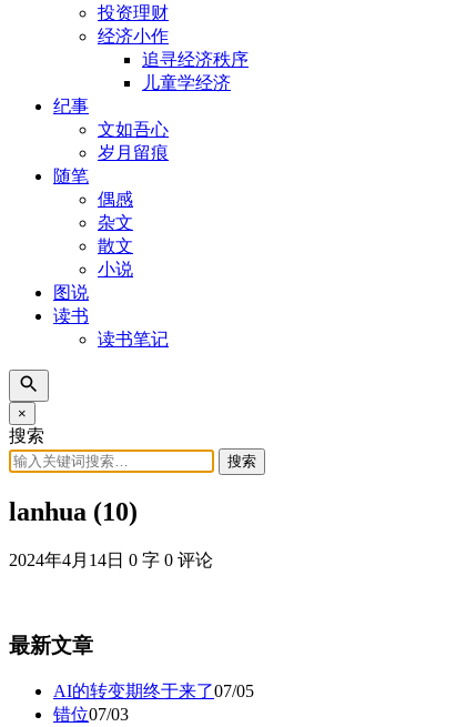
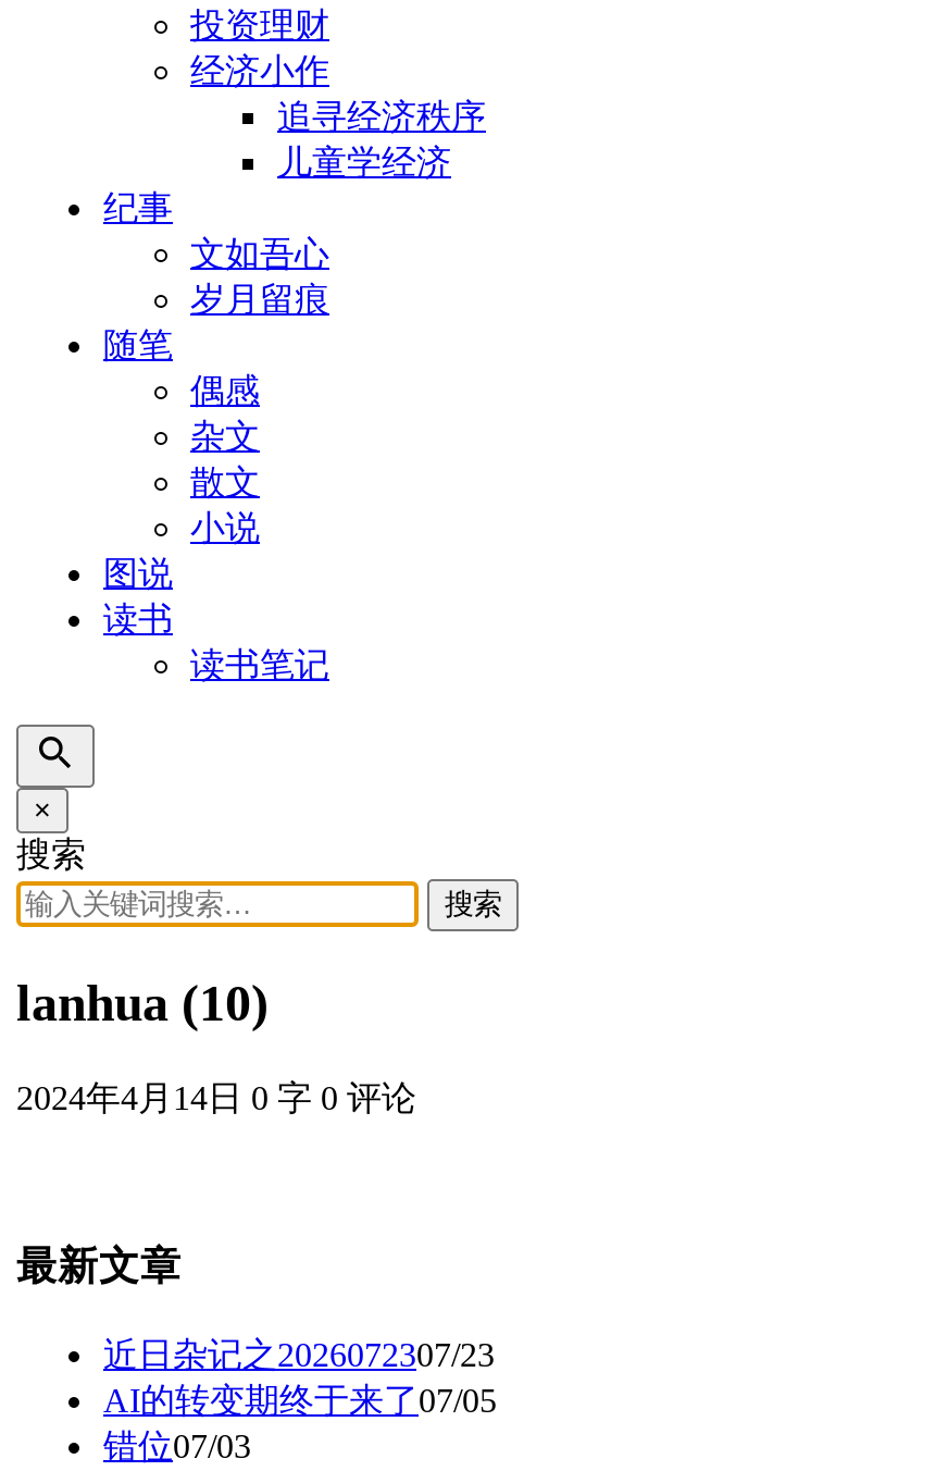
none -> [103,1337,495,1374] 近日杂记之2026072307/23

